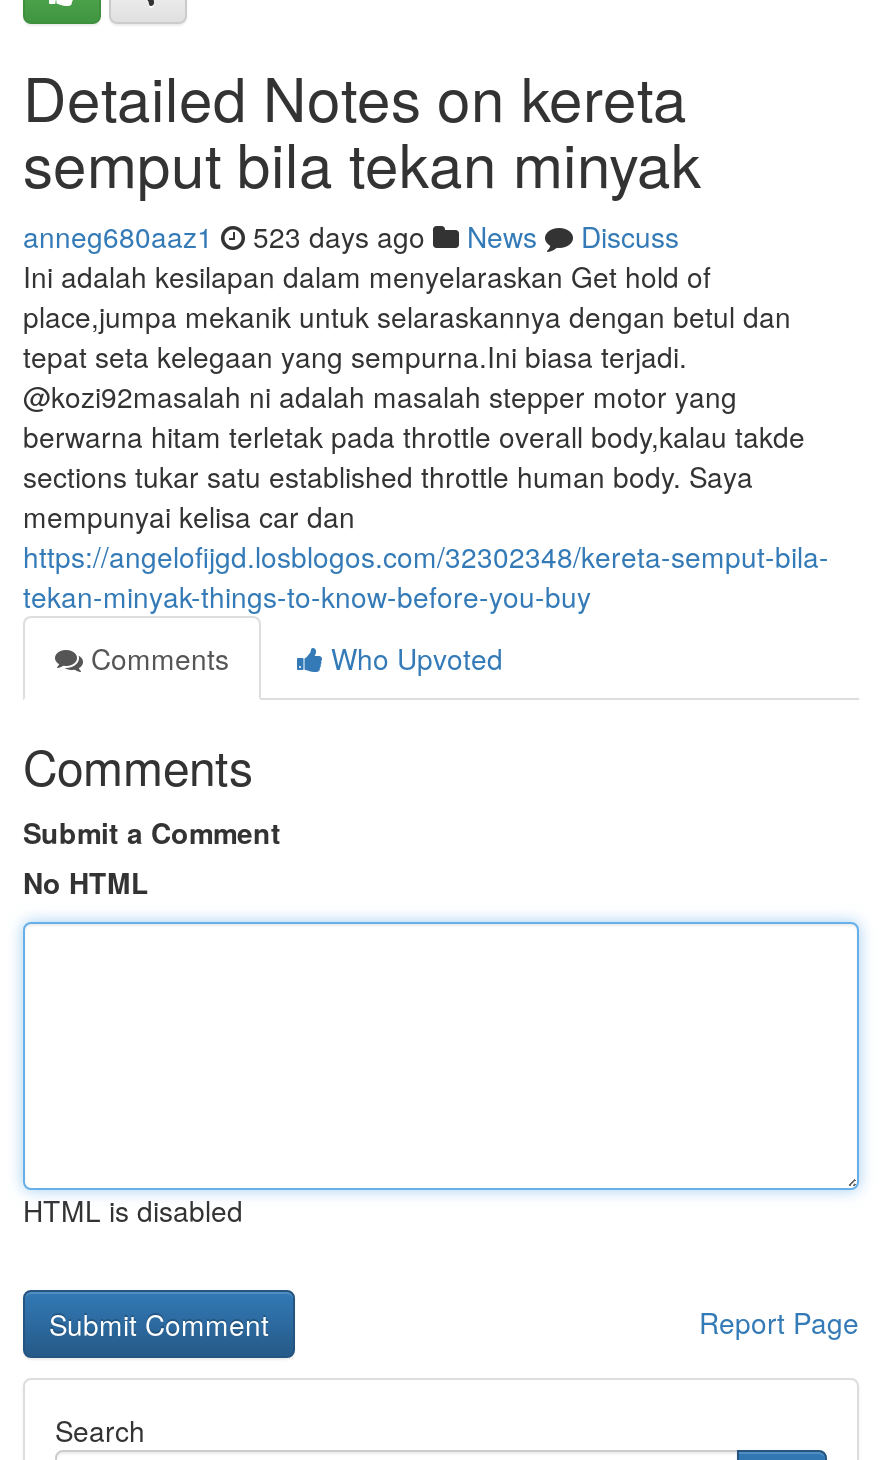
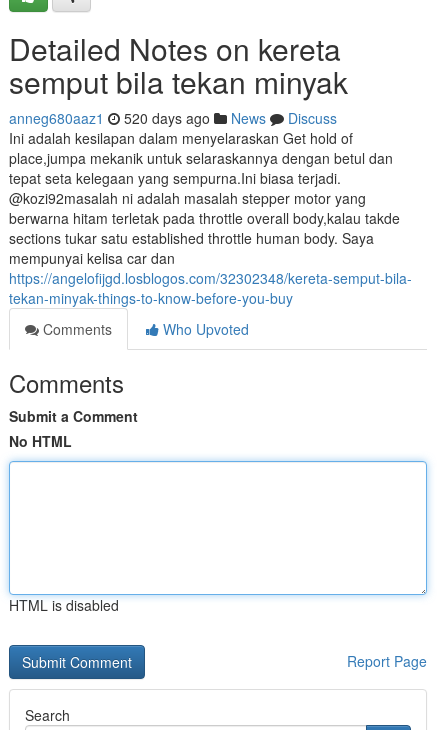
[23,216,679,256] anneg680aaz1 523 days ago News Discuss -> [9,108,337,128] anneg680aaz1 520 days ago News Discuss

